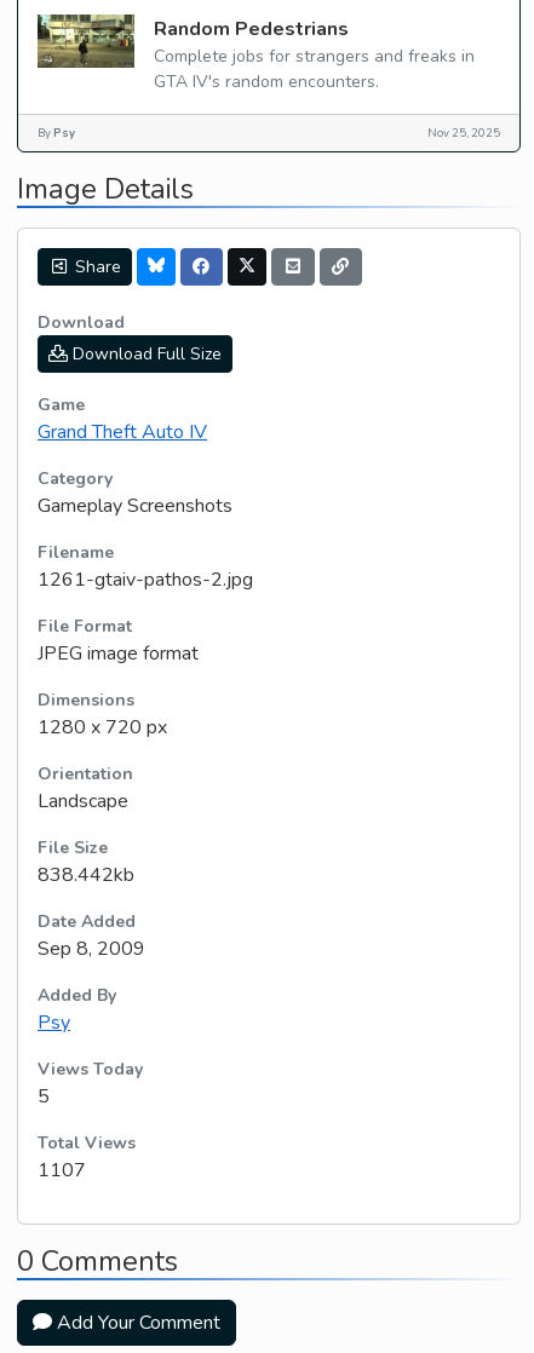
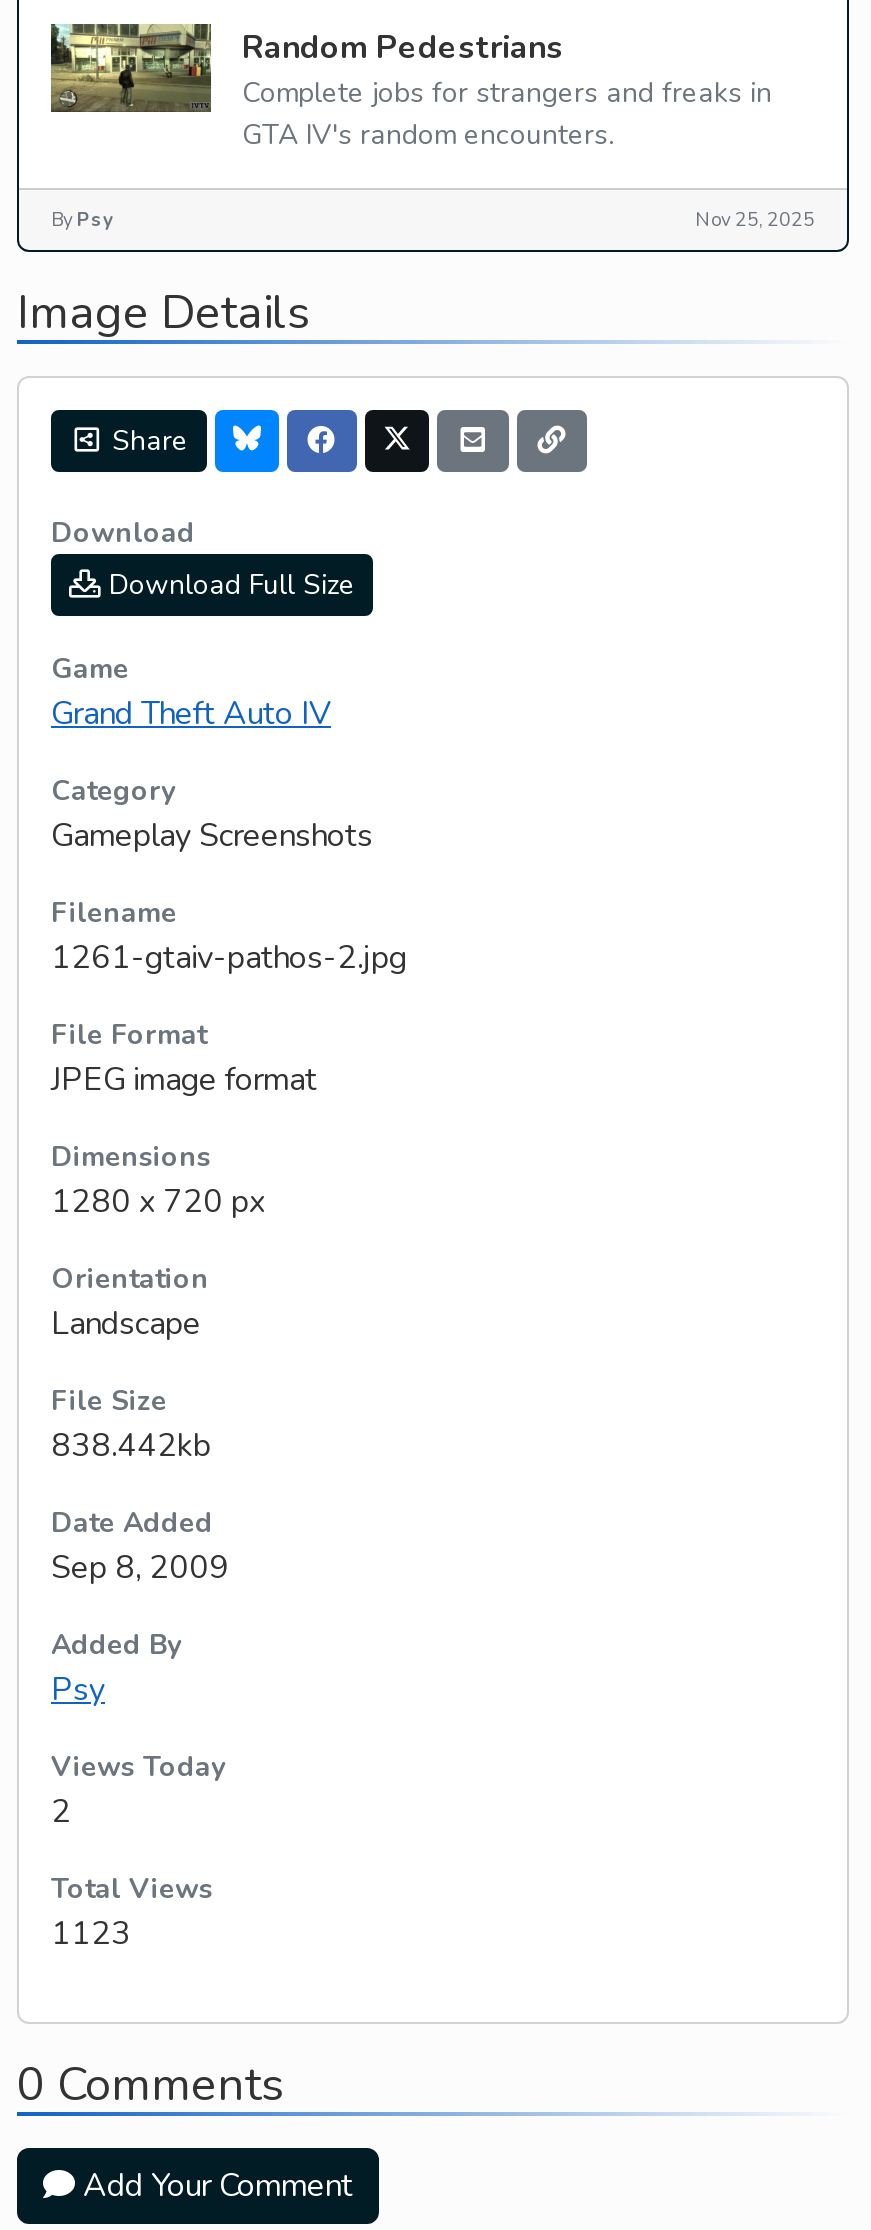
[38,1083,50,1109] 5 -> [51,1789,71,1833] 2
[38,1156,86,1183] 1107 -> [51,1911,131,1955] 1123

